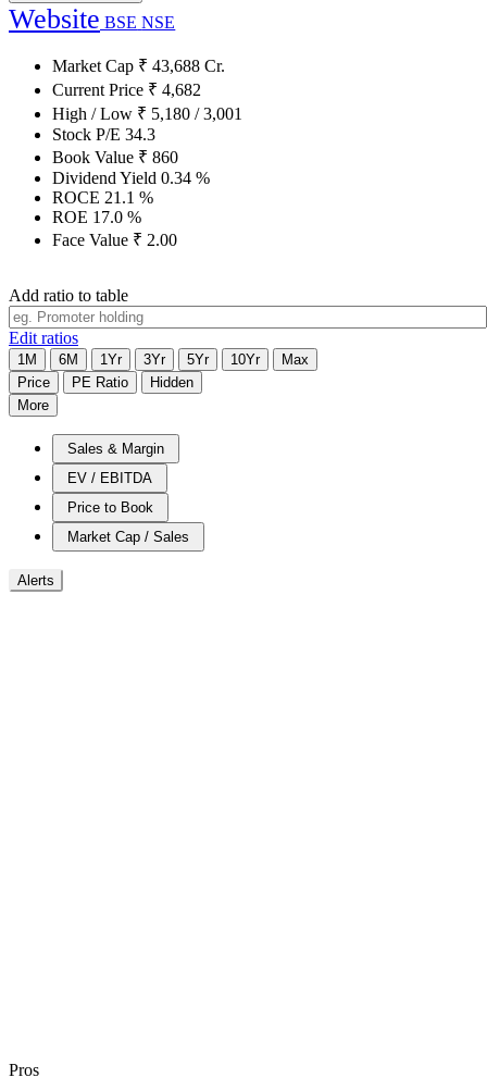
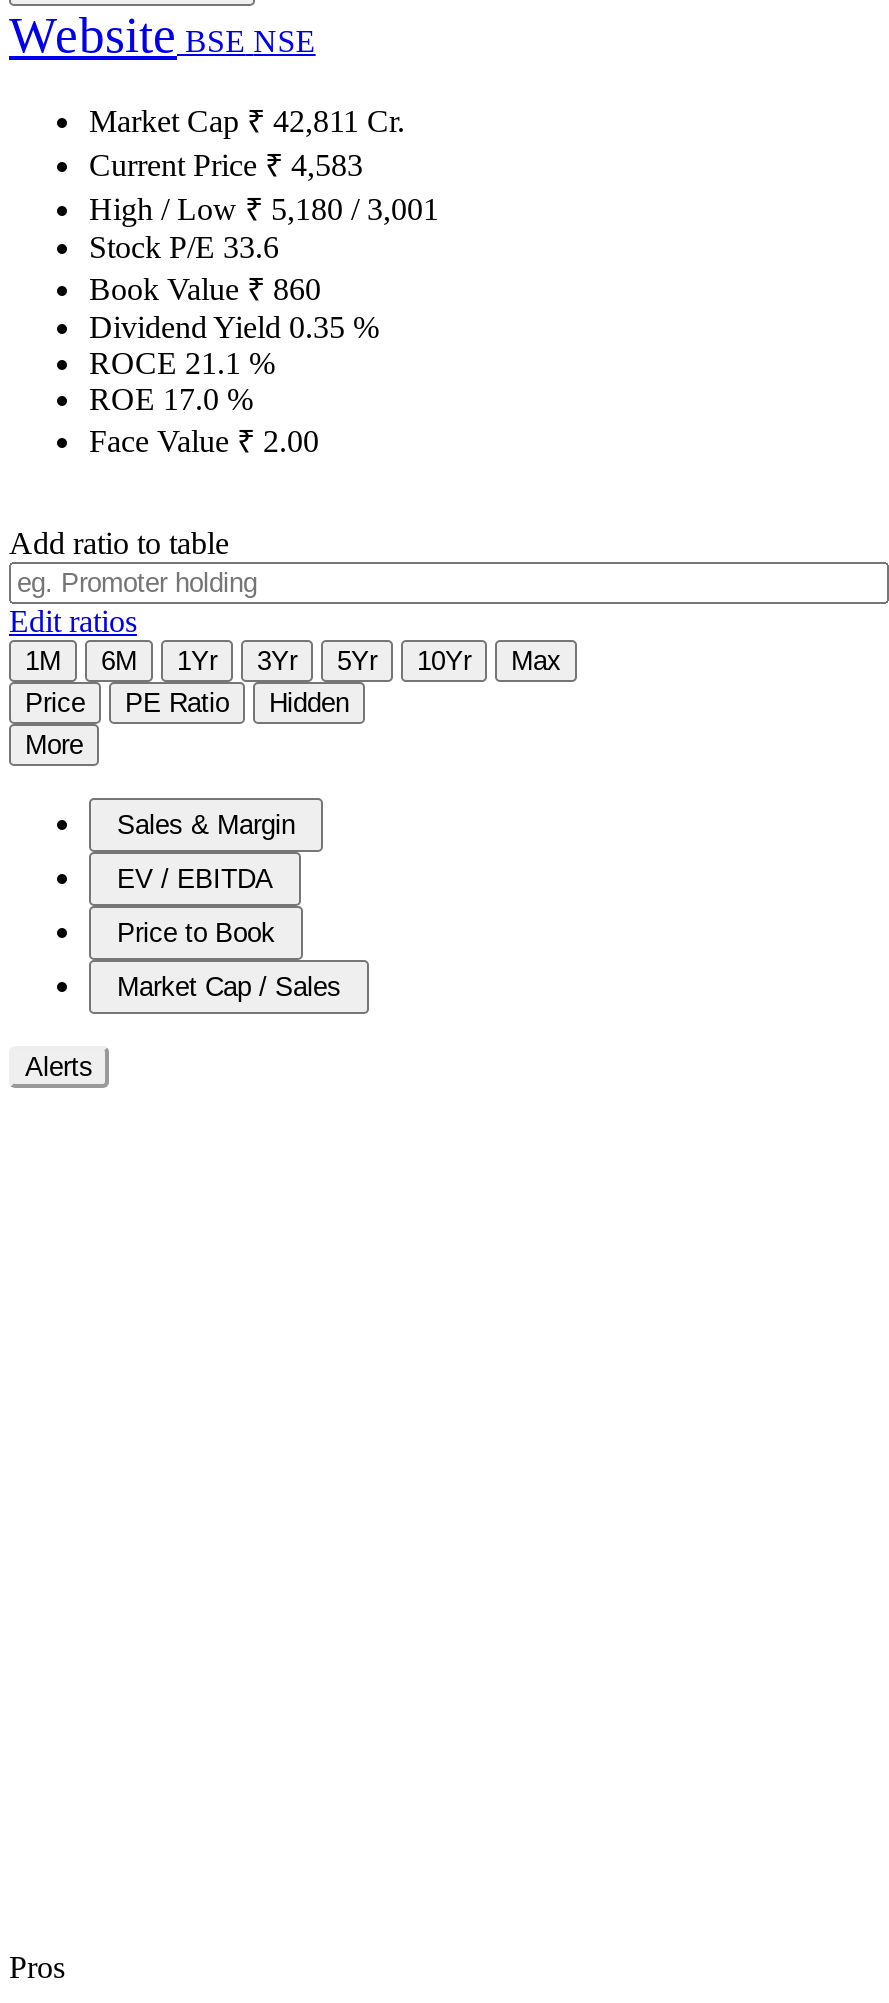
[52,56,225,75] Market Cap ₹43,688 Cr. -> [89,103,405,137] Market Cap ₹42,811 Cr.
[52,80,201,98] Current Price ₹4,682 -> [89,147,363,181] Current Price ₹4,583
[52,125,155,143] Stock P/E 34.3 -> [89,229,279,263] Stock P/E 33.6
[52,168,210,187] Dividend Yield 0.34% -> [89,309,379,343] Dividend Yield 0.35%

